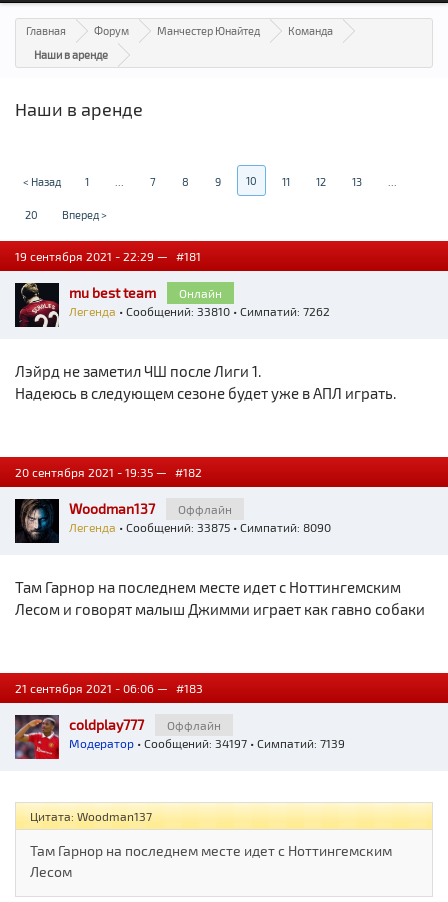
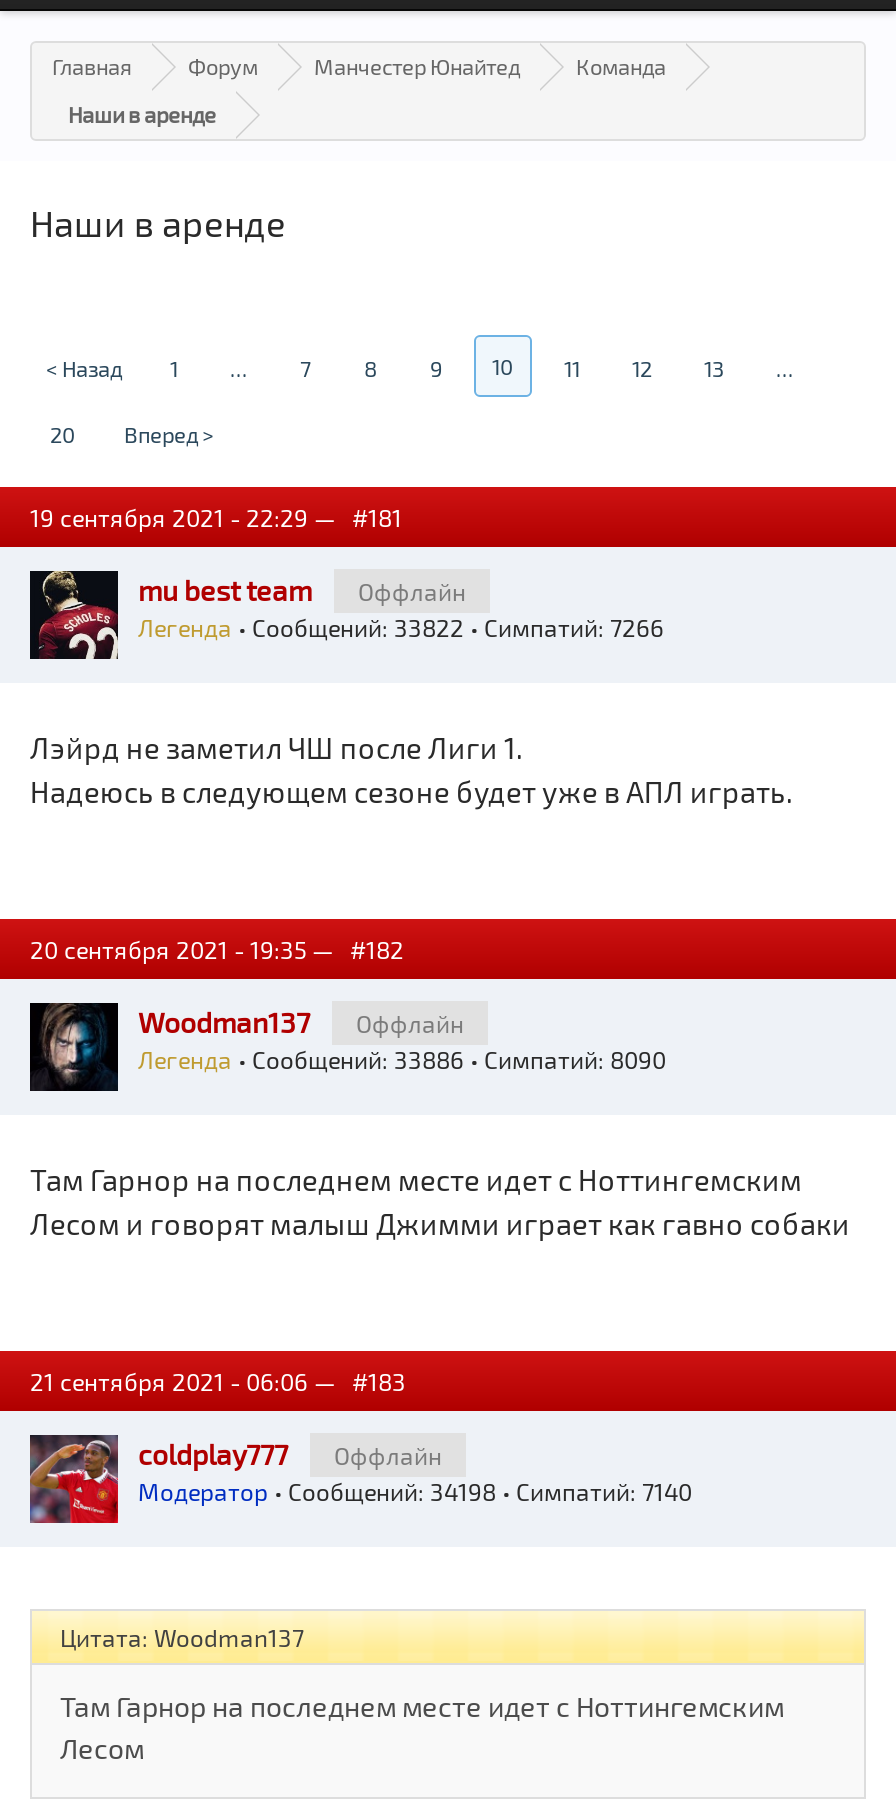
[69,286,330,318] Онлайн | Легенда • Сообщений: 33810 • Симпатий: 7262 -> [138,577,664,641] Оффлайн | Легенда • Сообщений: 33822 • Симпатий: 7266
[69,520,331,534] Легенда • Сообщений: 33875 • Симпатий: 8090 -> [138,1045,666,1073] Легенда • Сообщений: 33886 • Симпатий: 8090
[69,736,345,750] Модератор • Сообщений: 34197 • Симпатий: 7139 -> [138,1477,692,1505] Модератор • Сообщений: 34198 • Симпатий: 7140

